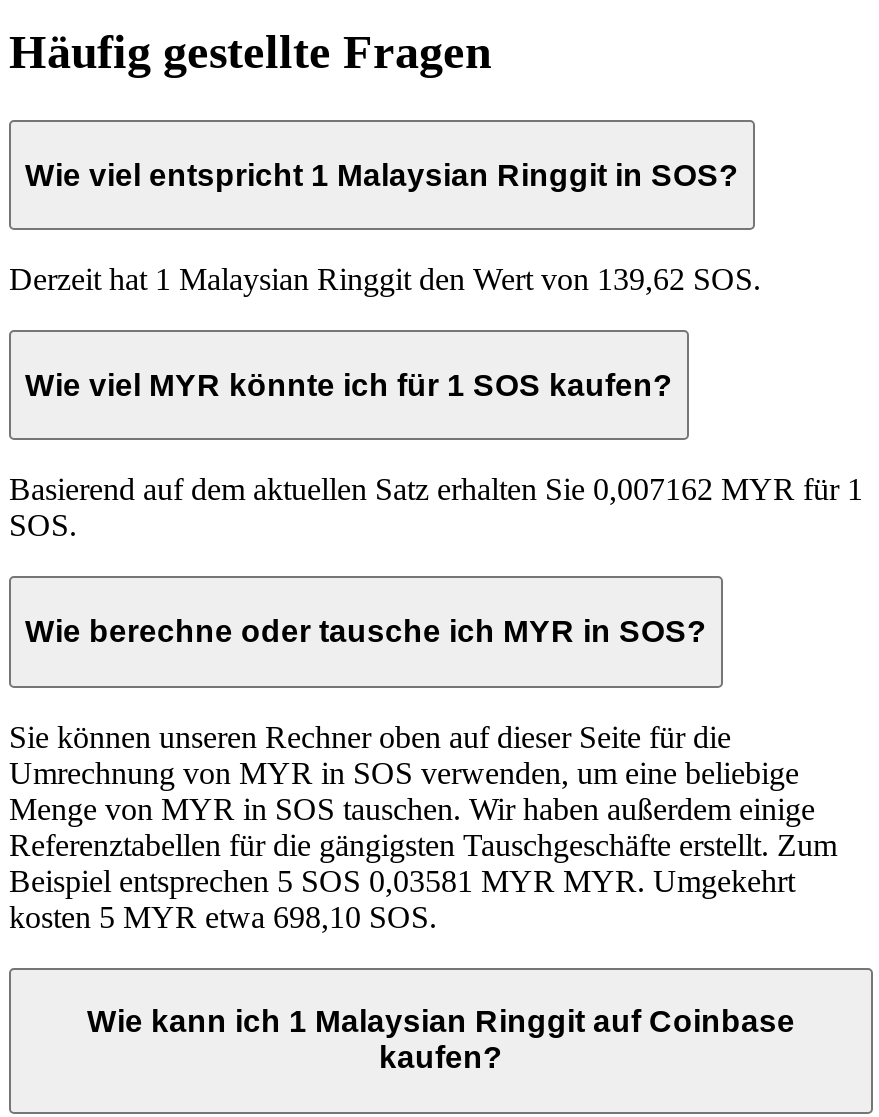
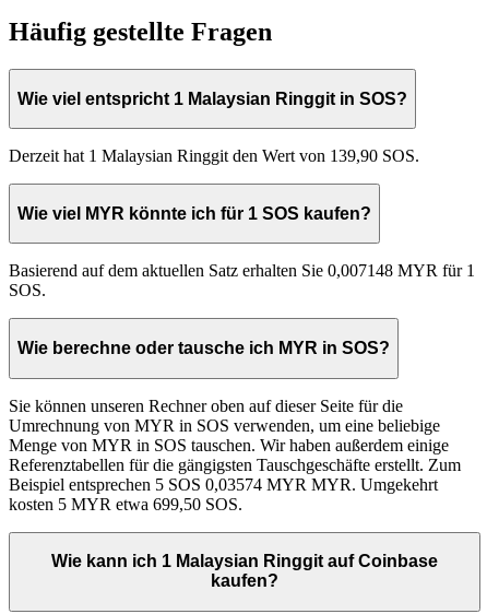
[9,262,761,296] Derzeit hat 1 Malaysian Ringgit den Wert von 139,62 SOS. -> [9,147,419,165] Derzeit hat 1 Malaysian Ringgit den Wert von 139,90 SOS.
[9,473,863,507] Basierend auf dem aktuellen Satz erhalten Sie 0,007162 MYR für 1 -> [9,262,475,280] Basierend auf dem aktuellen Satz erhalten Sie 0,007148 MYR für 1
[9,863,795,897] Beispiel entsprechen 5 SOS 0,03581 MYR MYR. Umgekehrt -> [9,475,438,493] Beispiel entsprechen 5 SOS 0,03574 MYR MYR. Umgekehrt
[9,899,437,933] kosten 5 MYR etwa 698,10 SOS. -> [9,494,242,513] kosten 5 MYR etwa 699,50 SOS.

